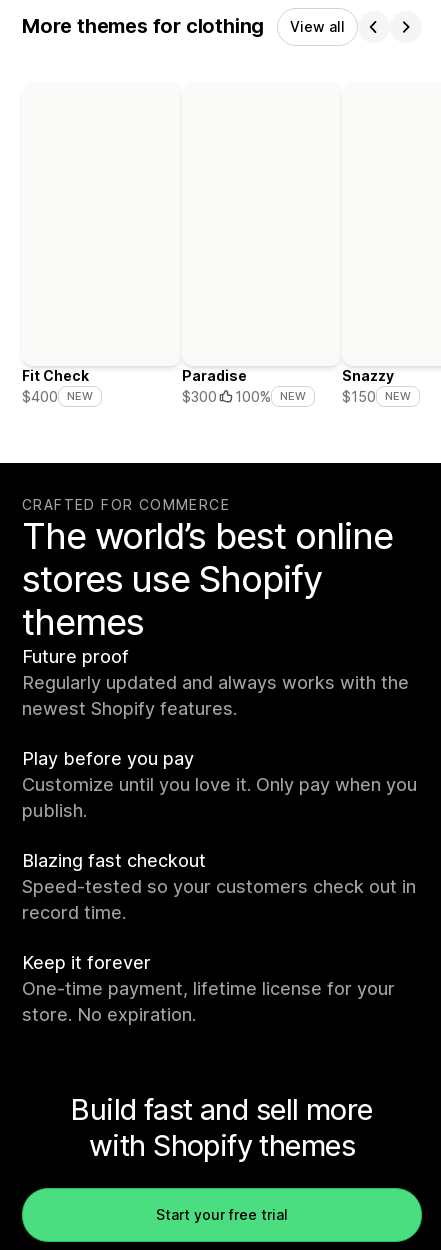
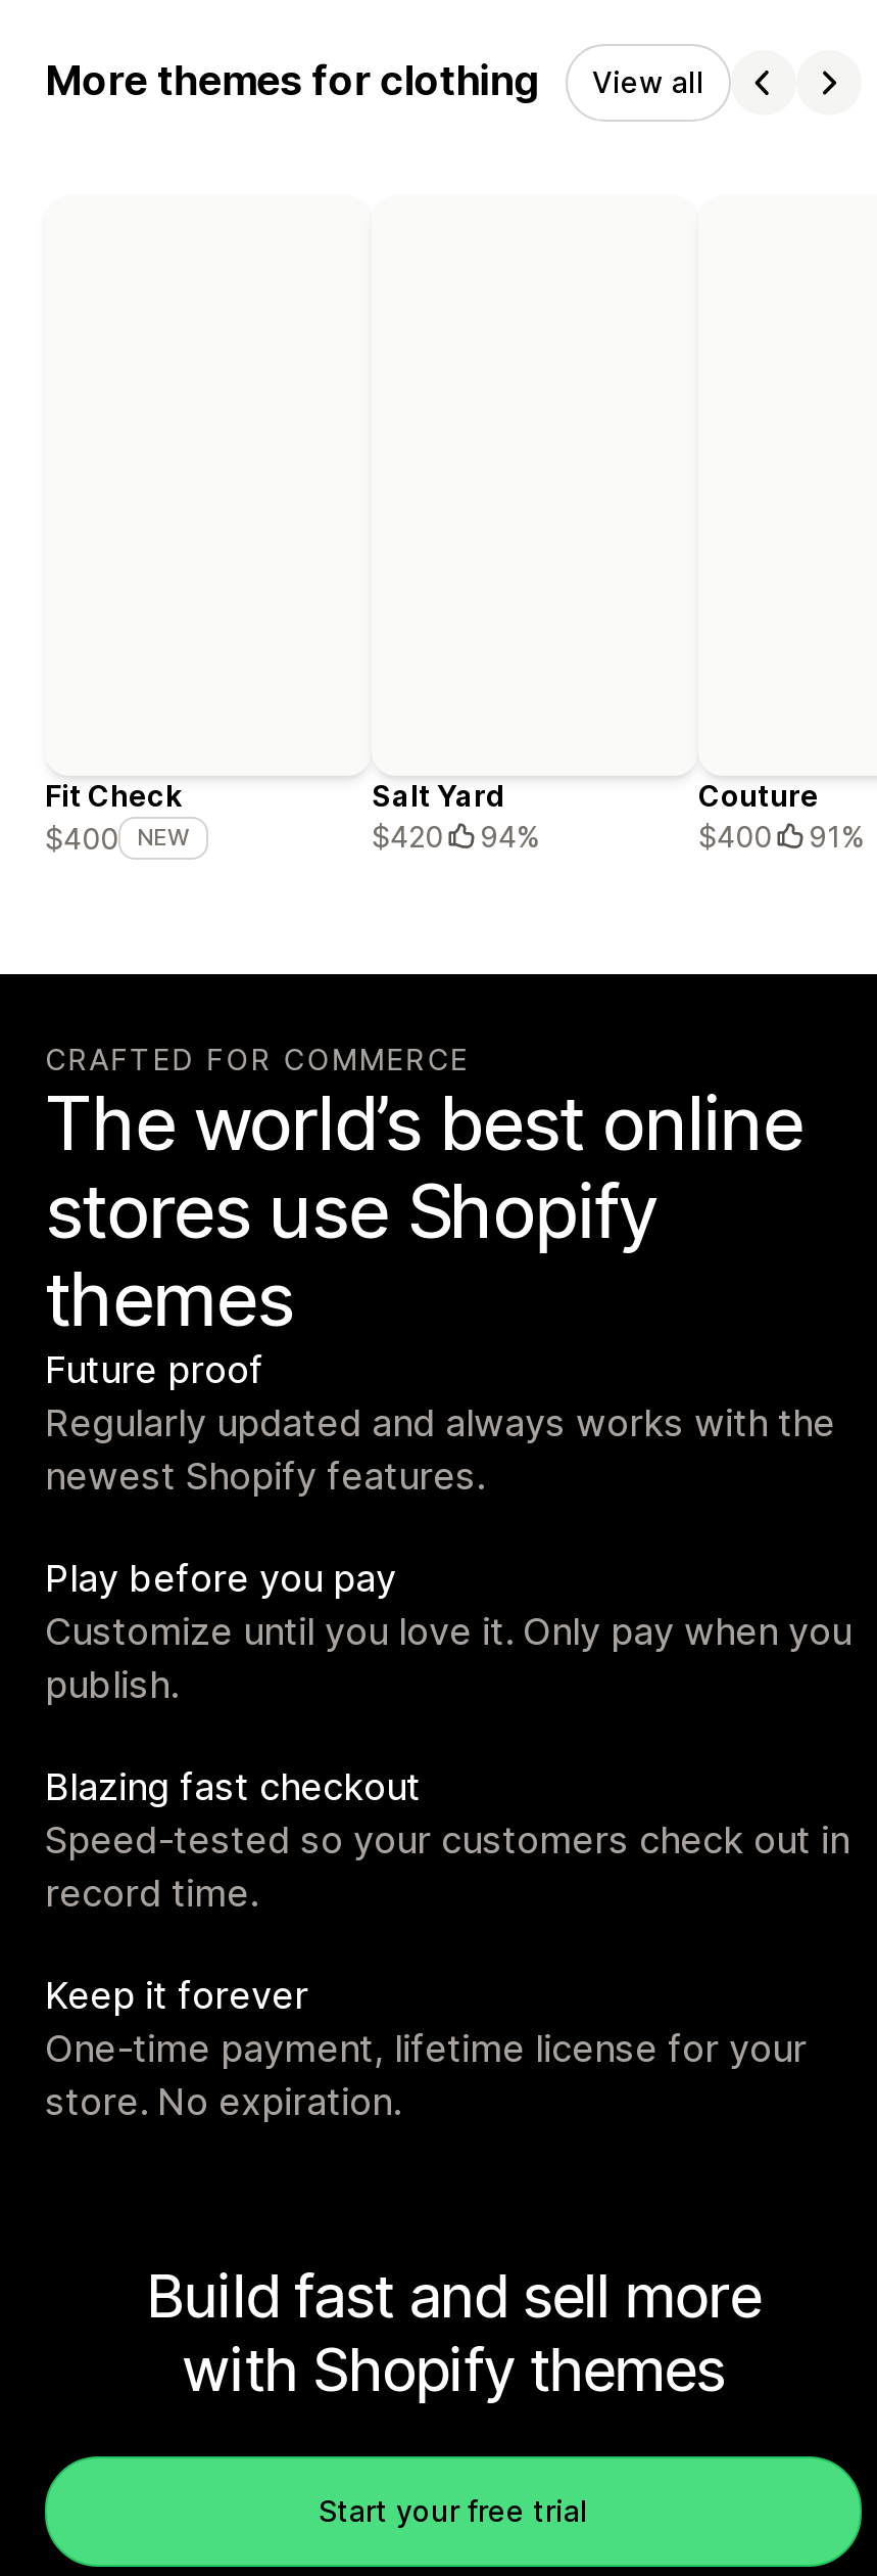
[182,367,306,405] Paradise | $300 | 100% | NEW -> [372,779,539,854] Salt Yard | $420 | 94%
[342,367,411,405] Snazzy | $150 | NEW -> [698,779,864,854] Couture | $400 | 91%

